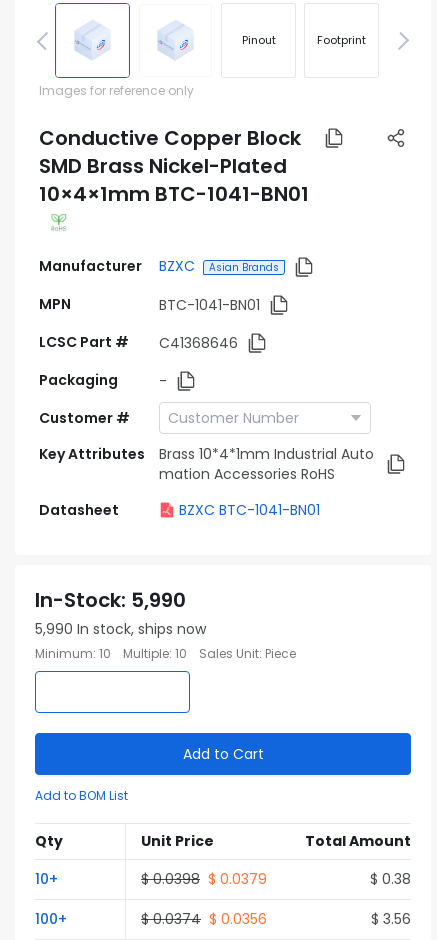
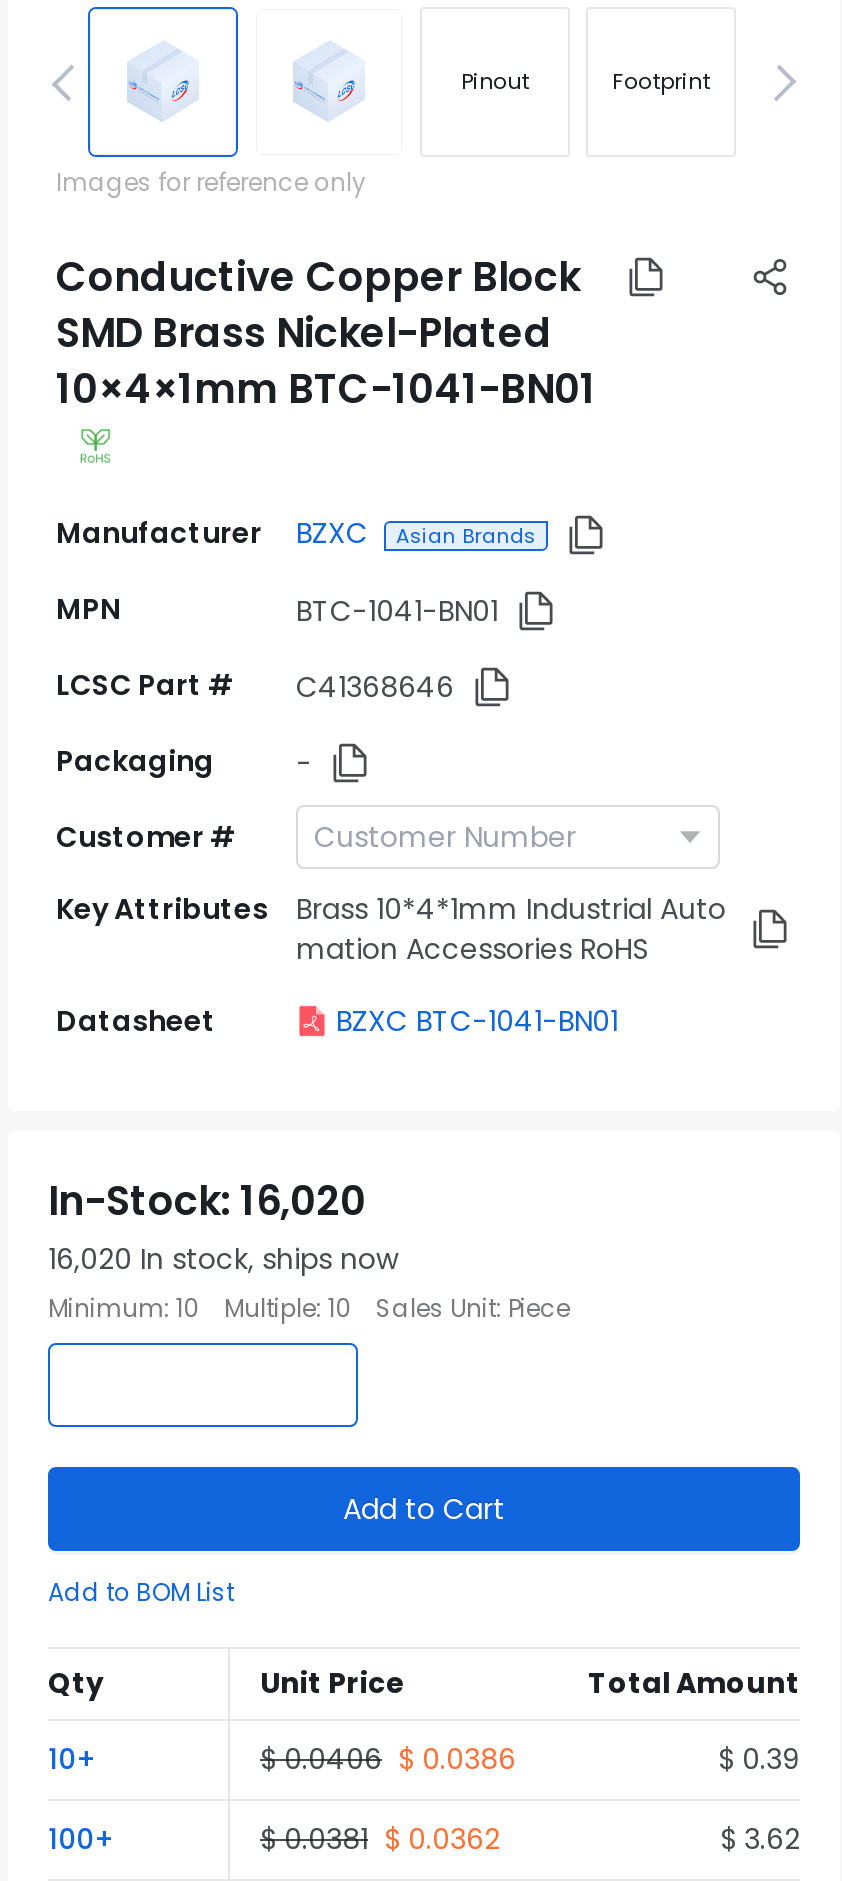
[35,586,186,614] In-Stock: 5,990 -> [48,1173,366,1229] In-Stock: 16,020
[35,619,206,639] 5,990 In stock, ships now -> [48,1239,398,1279] 16,020 In stock, ships now
[141,869,267,889] $ 0.0398 $ 0.0379 -> [260,1739,516,1779] $ 0.0406 $ 0.0386
[370,869,411,889] $ 0.38 -> [718,1739,800,1779] $ 0.39
[141,909,267,929] $ 0.0374 $ 0.0356 -> [260,1819,500,1859] $ 0.0381 $ 0.0362
[371,909,411,929] $ 3.56 -> [720,1819,800,1859] $ 3.62

